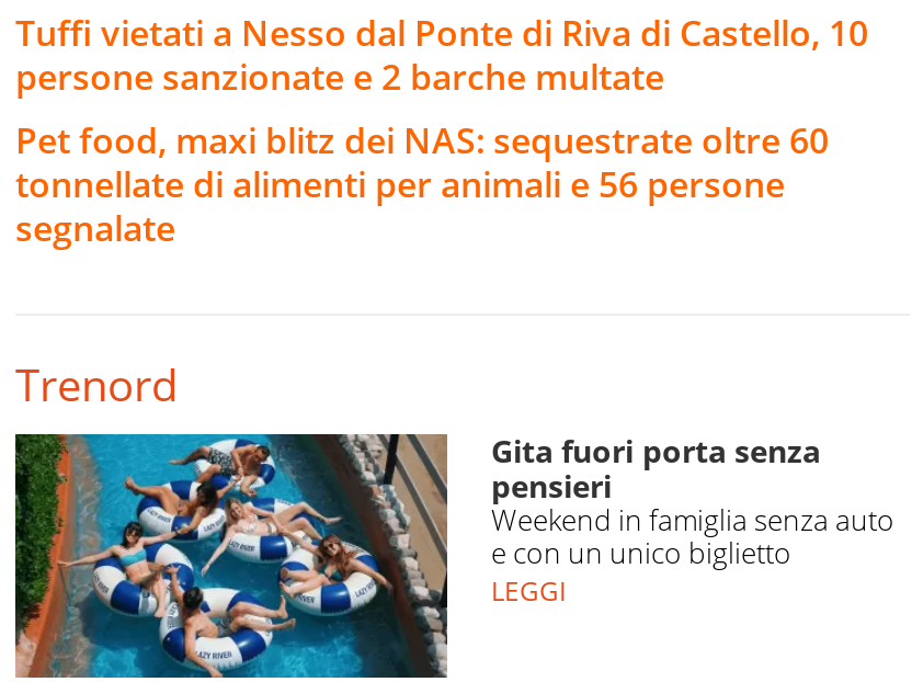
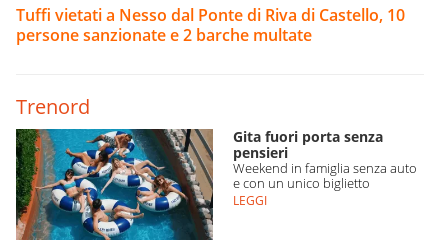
[15,116,829,252] Pet food, maxi blitz dei NAS: sequestrate oltre 60 | tonnellate di alimenti per animali e 56 persone | segnalate -> none

